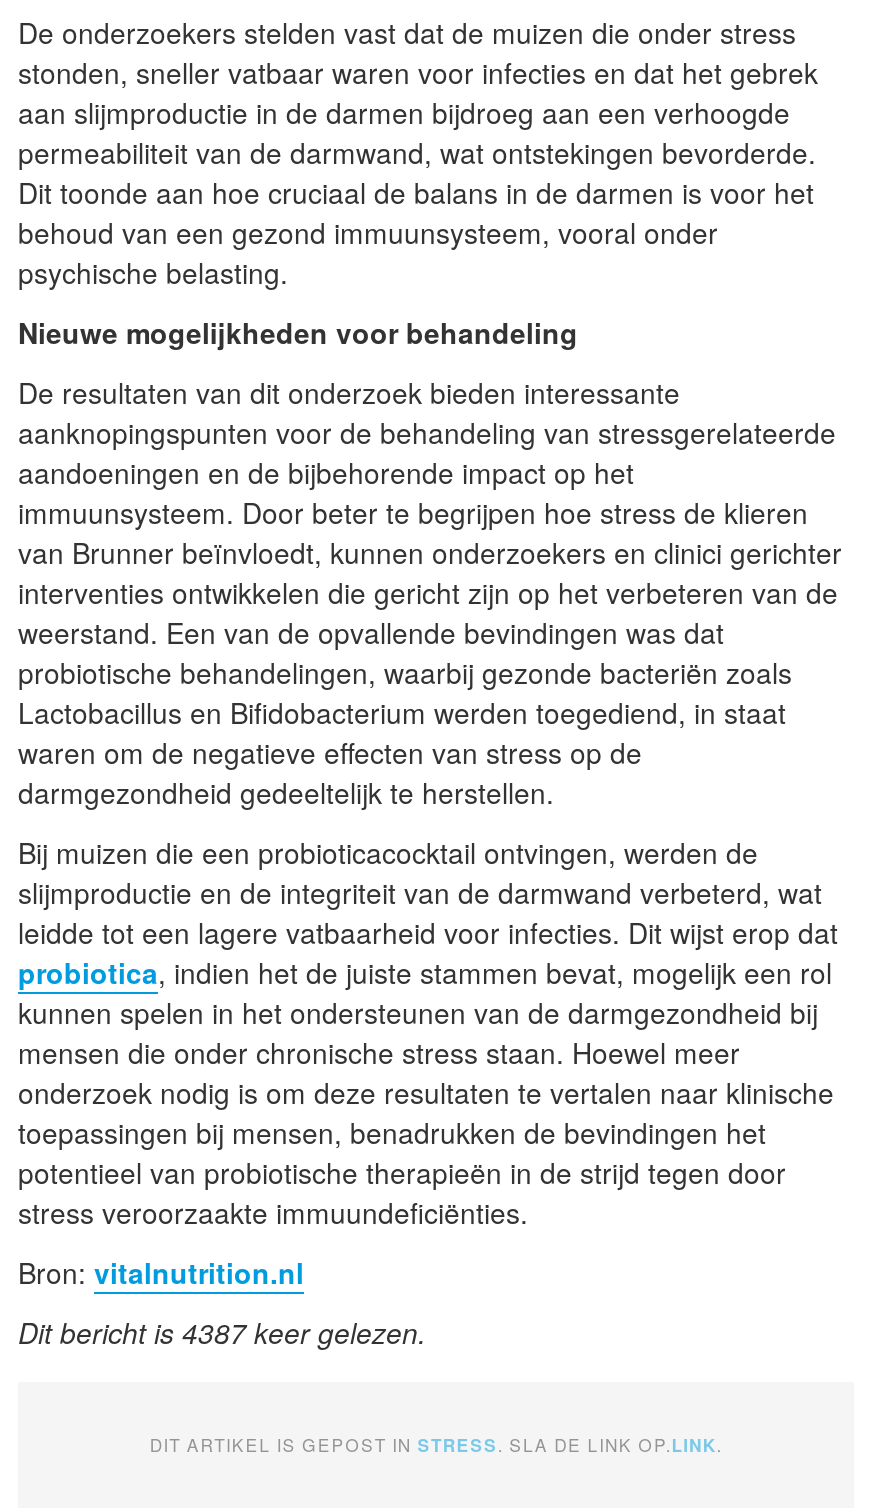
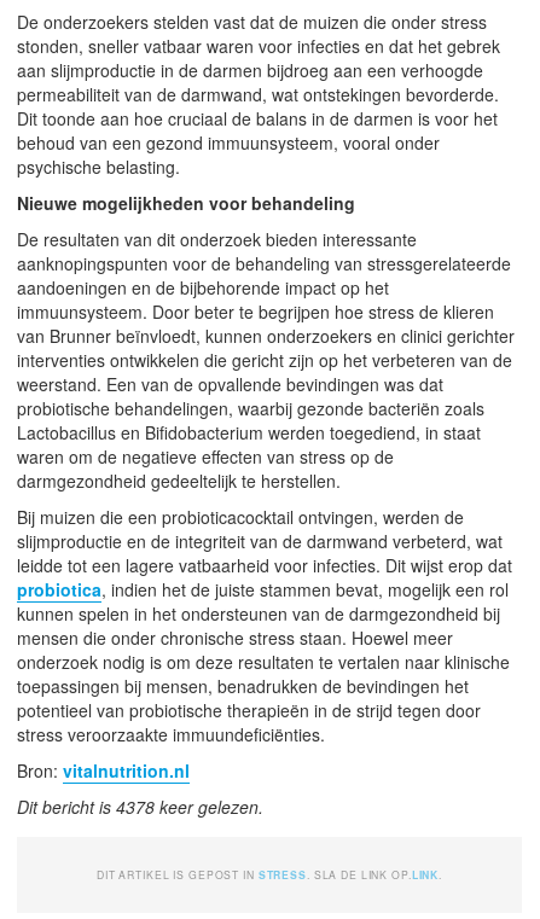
[18,1311,426,1351] Dit bericht is 4387 keer gelezen. -> [17,794,263,818] Dit bericht is 4378 keer gelezen.

